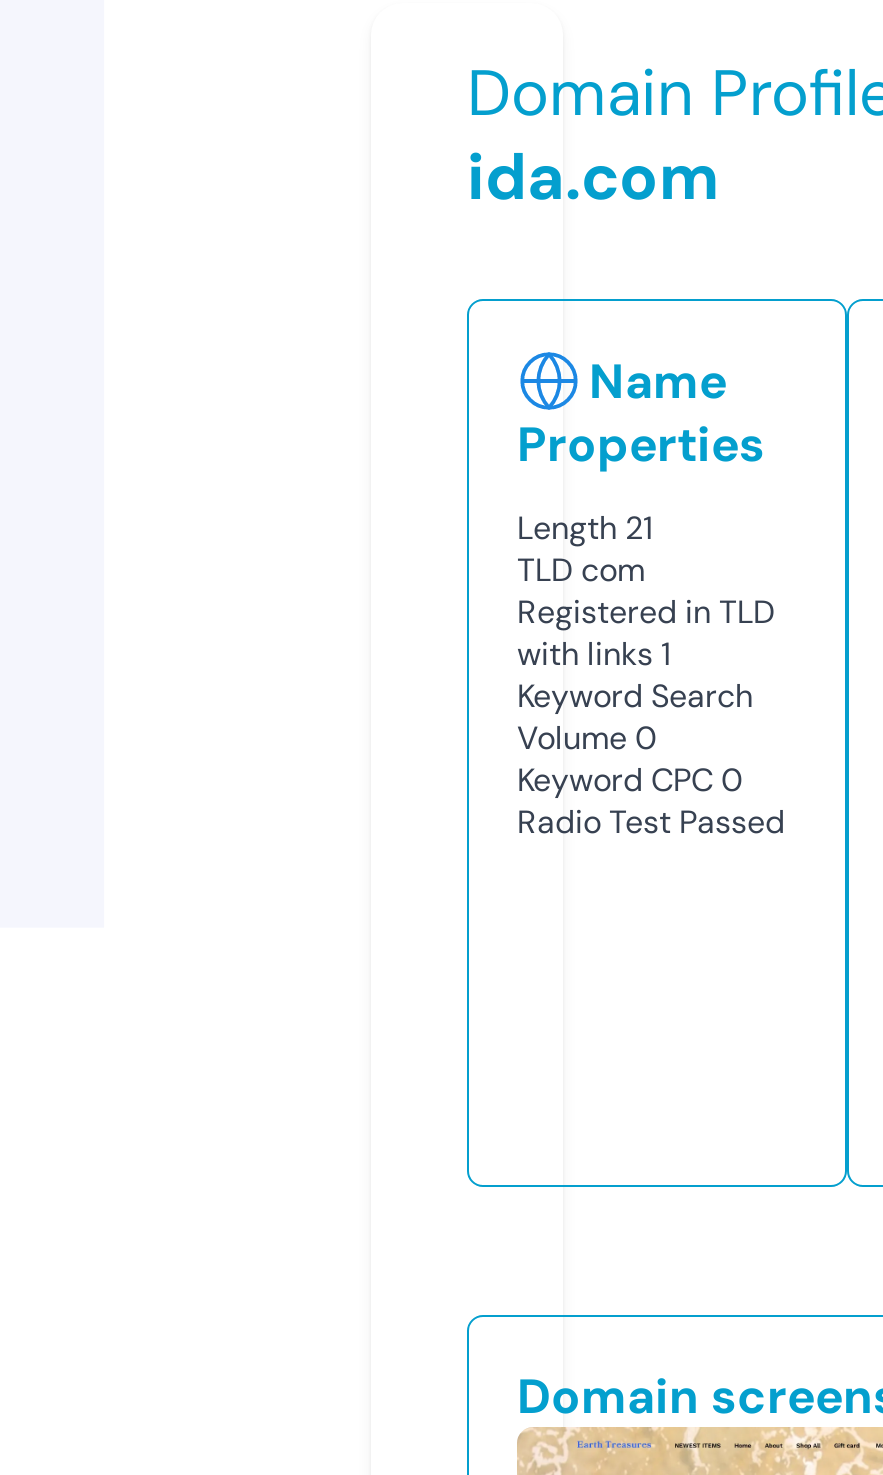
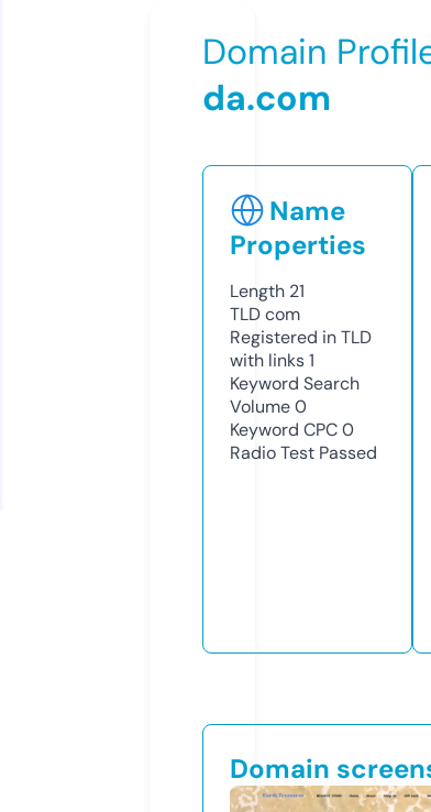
[467,135,719,219] ida.com -> [202,75,331,121] da.com

